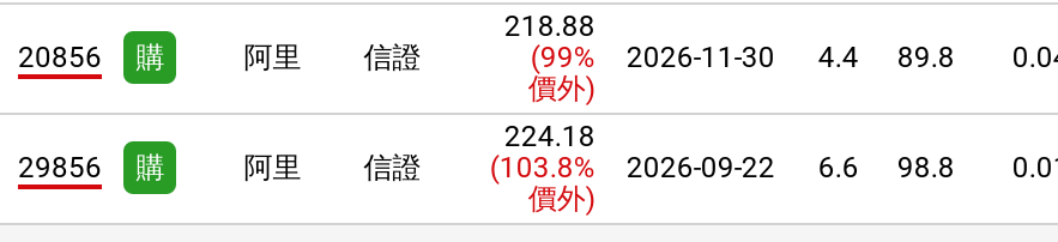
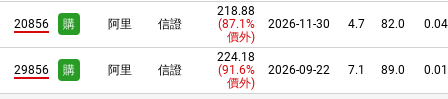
[530,41,595,74] (99% -> [218,17,255,31] (87.1%
[818,41,859,74] 4.4 -> [348,17,365,31] 4.7
[897,41,954,74] 89.8 -> [381,17,405,31] 82.0
[490,151,595,184] (103.8% -> [218,63,255,77] (91.6%
[818,151,859,184] 6.6 -> [348,63,365,77] 7.1
[897,151,954,184] 98.8 -> [381,63,405,77] 89.0

